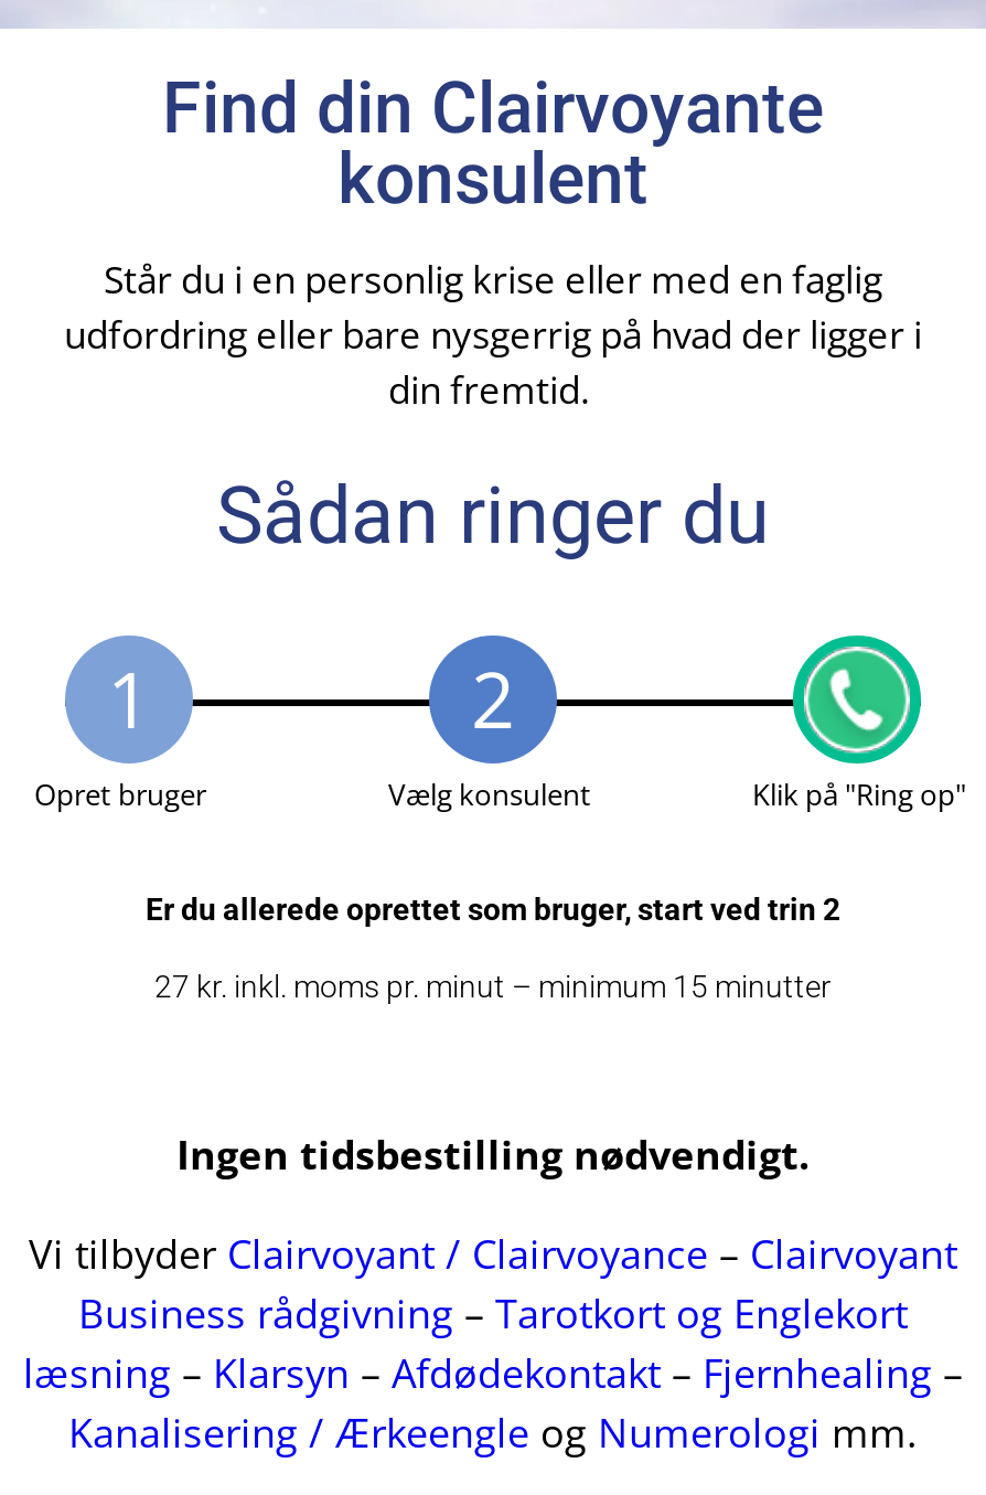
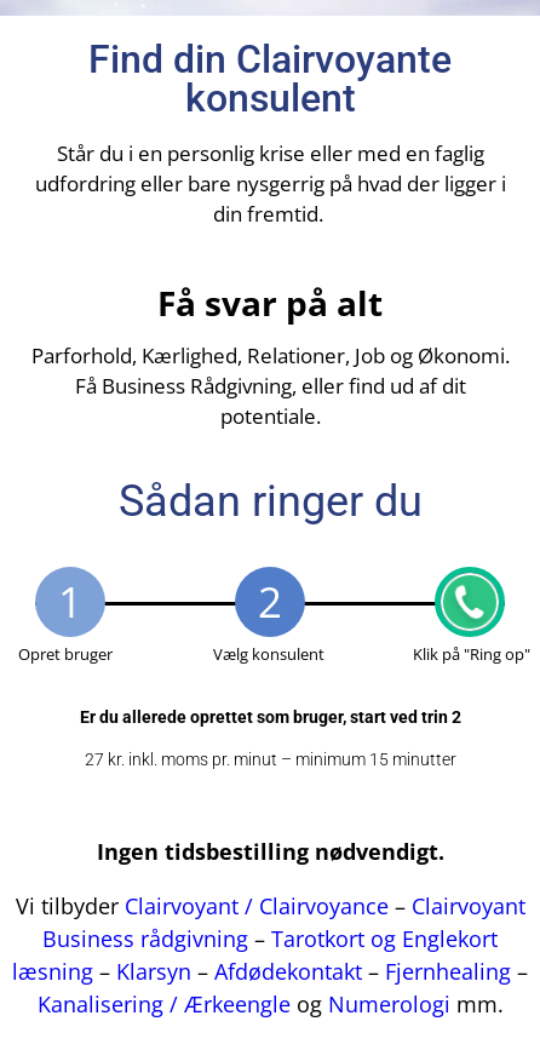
none -> [31,280,509,430] Få svar på alt | Parforhold, Kærlighed, Relationer, Job og Økonomi. | Få Business Rådgivning, eller find ud af dit | potentiale.

